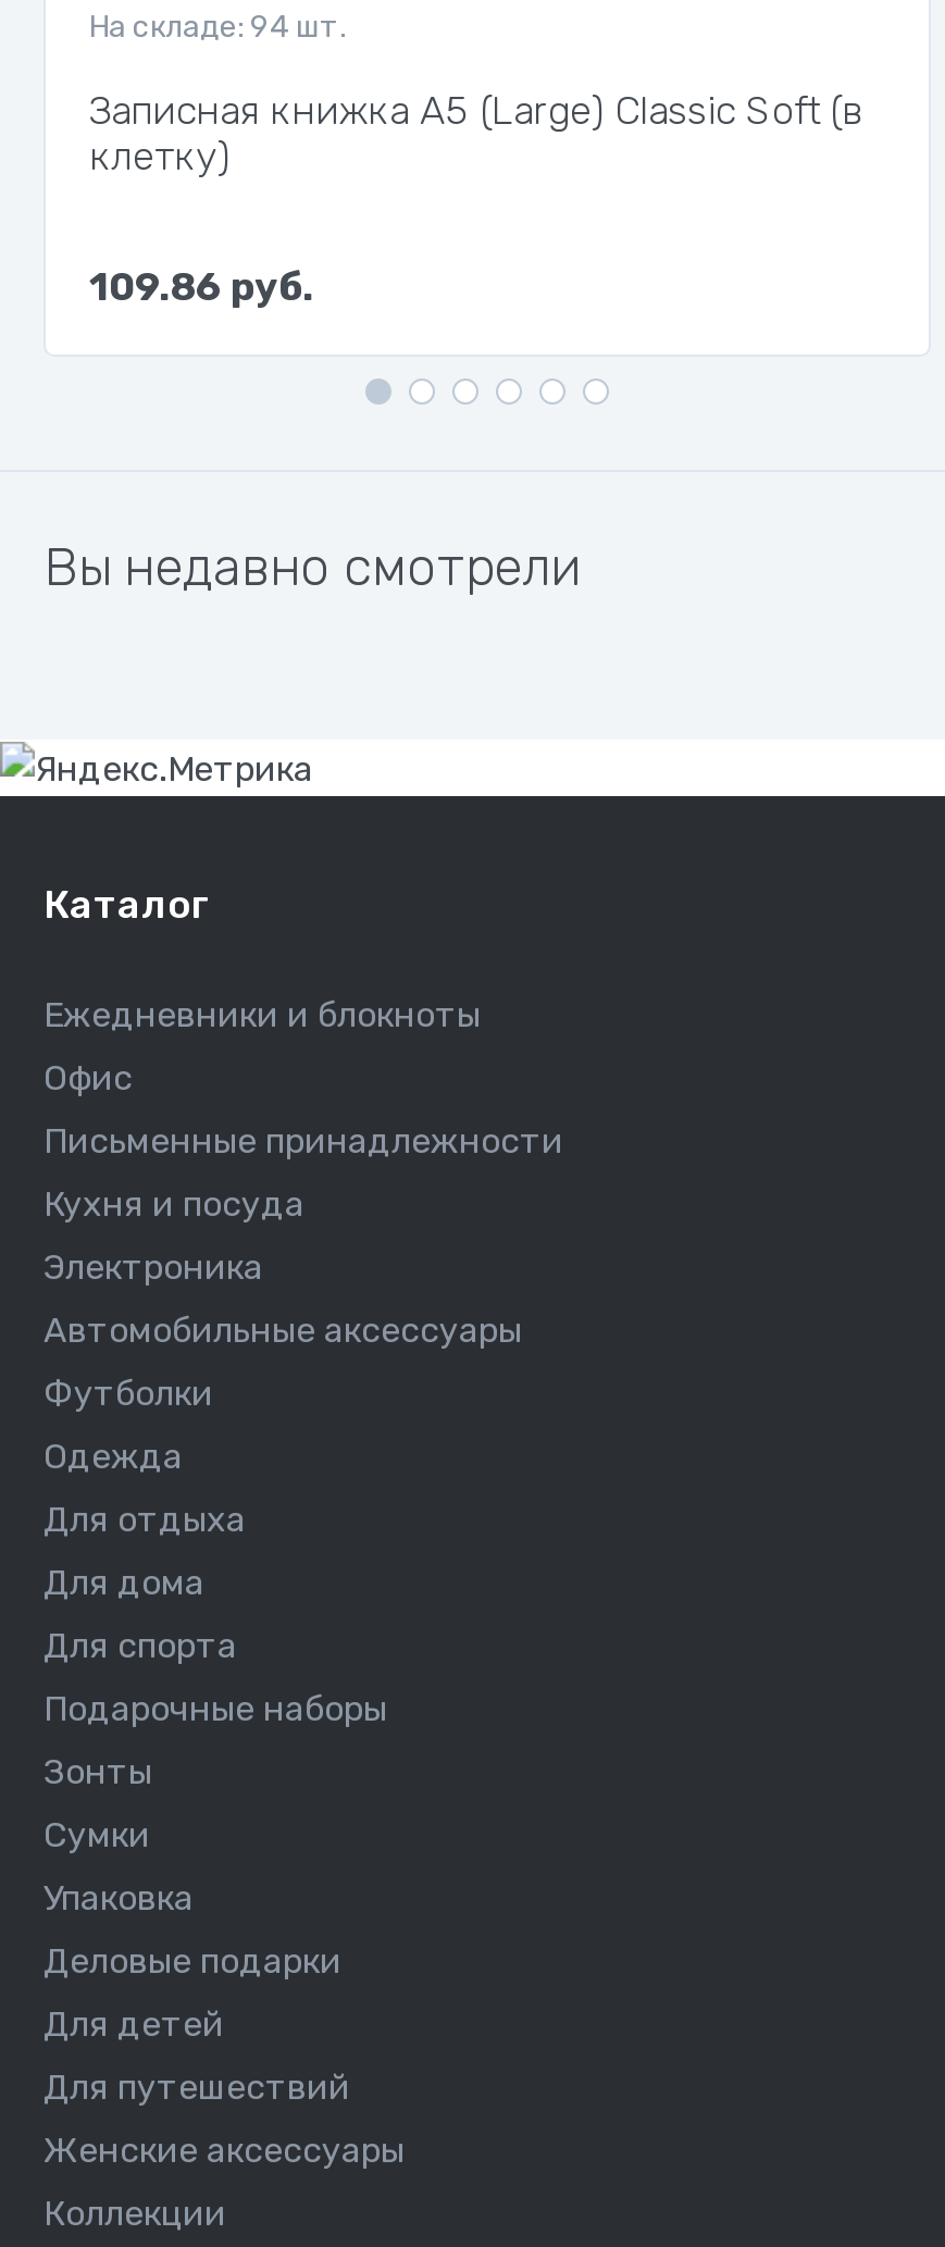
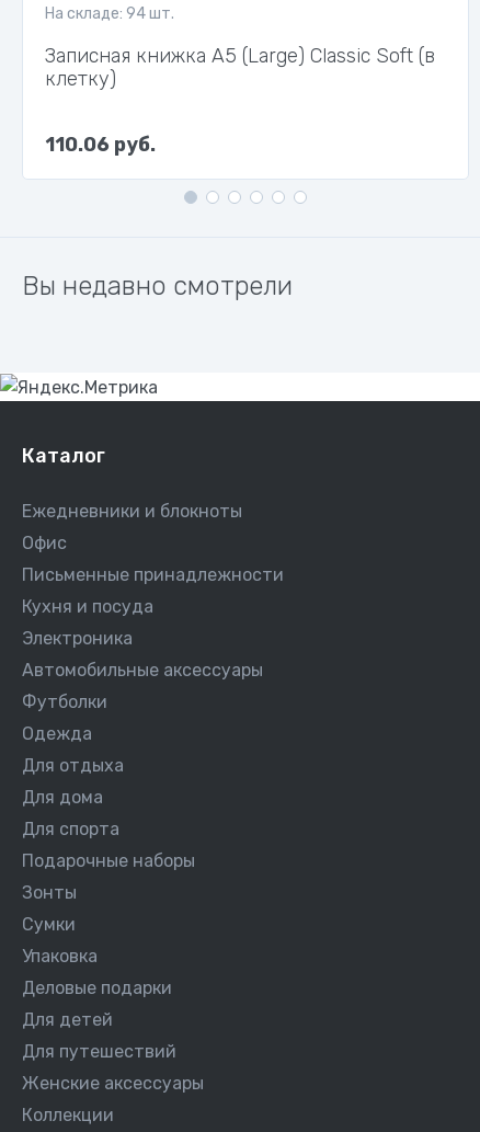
[89,263,313,310] 109.86 руб. -> [45,132,156,156] 110.06 руб.

